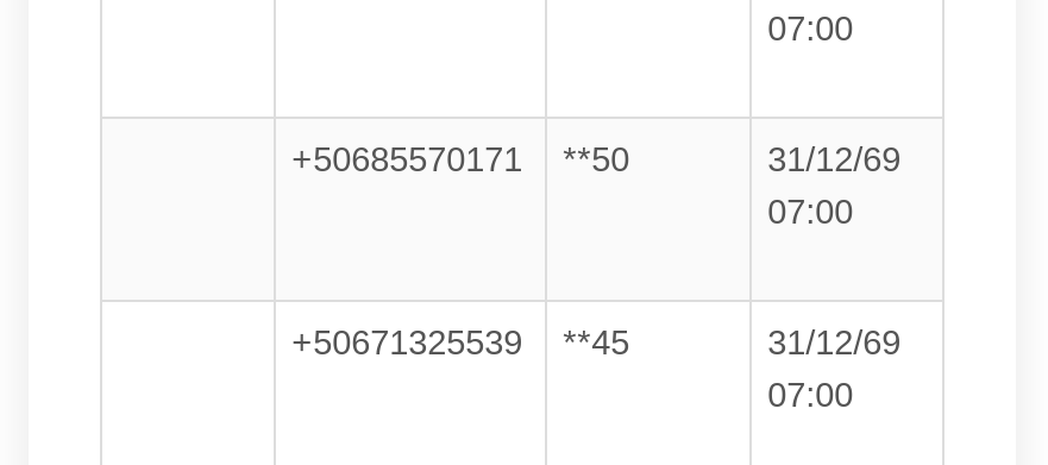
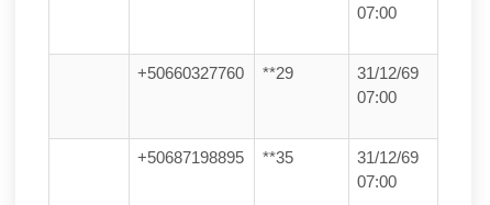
[292,140,523,178] +50685570171 -> [137,64,244,82] +50660327760
[563,140,630,178] **50 -> [262,64,293,82] **29
[292,323,523,361] +50671325539 -> [137,149,244,166] +50687198895
[563,323,630,361] **45 -> [262,149,293,166] **35

